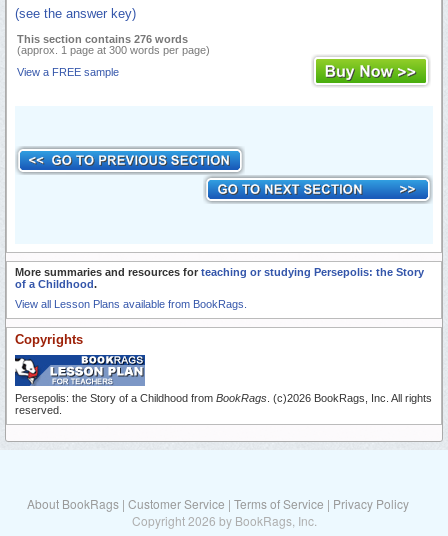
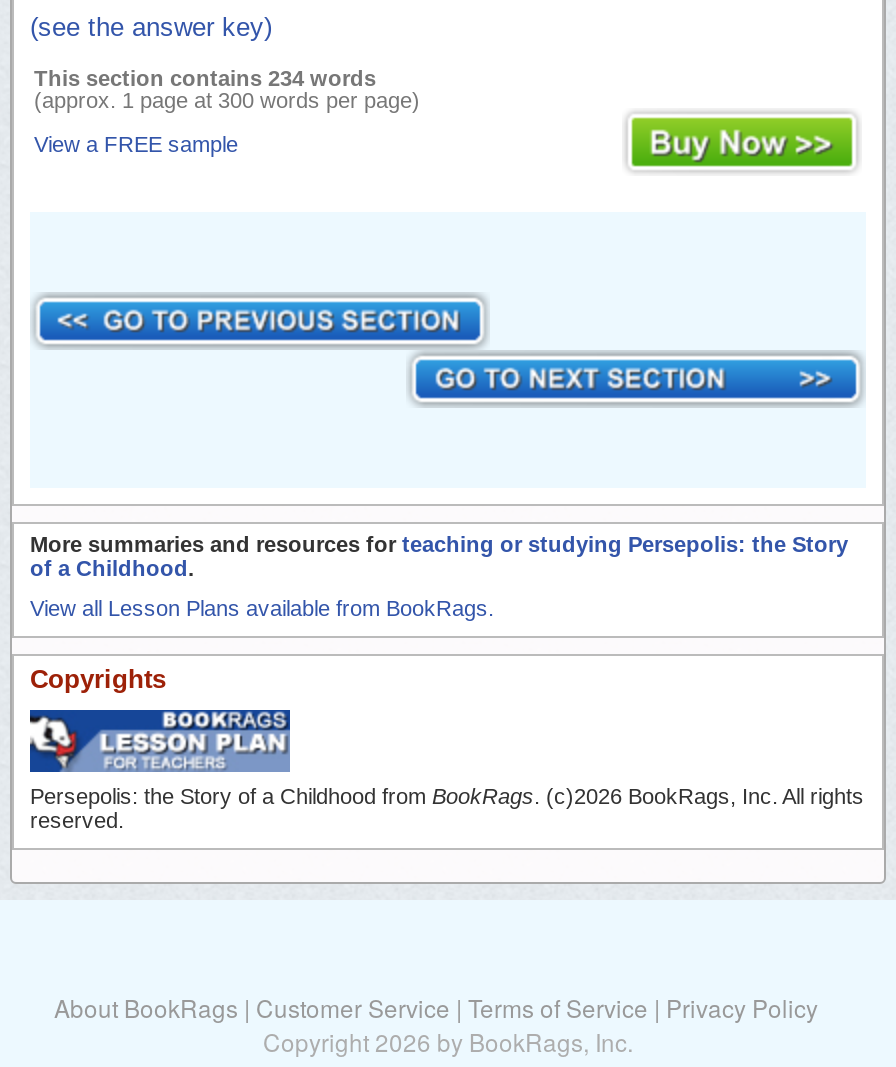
[17,33,188,45] This section contains 276 words -> [34,67,376,91] This section contains 234 words

